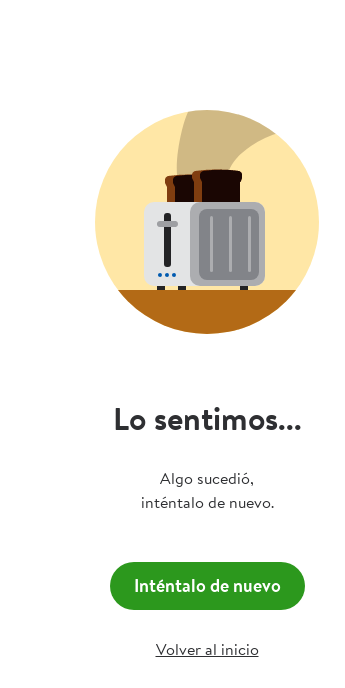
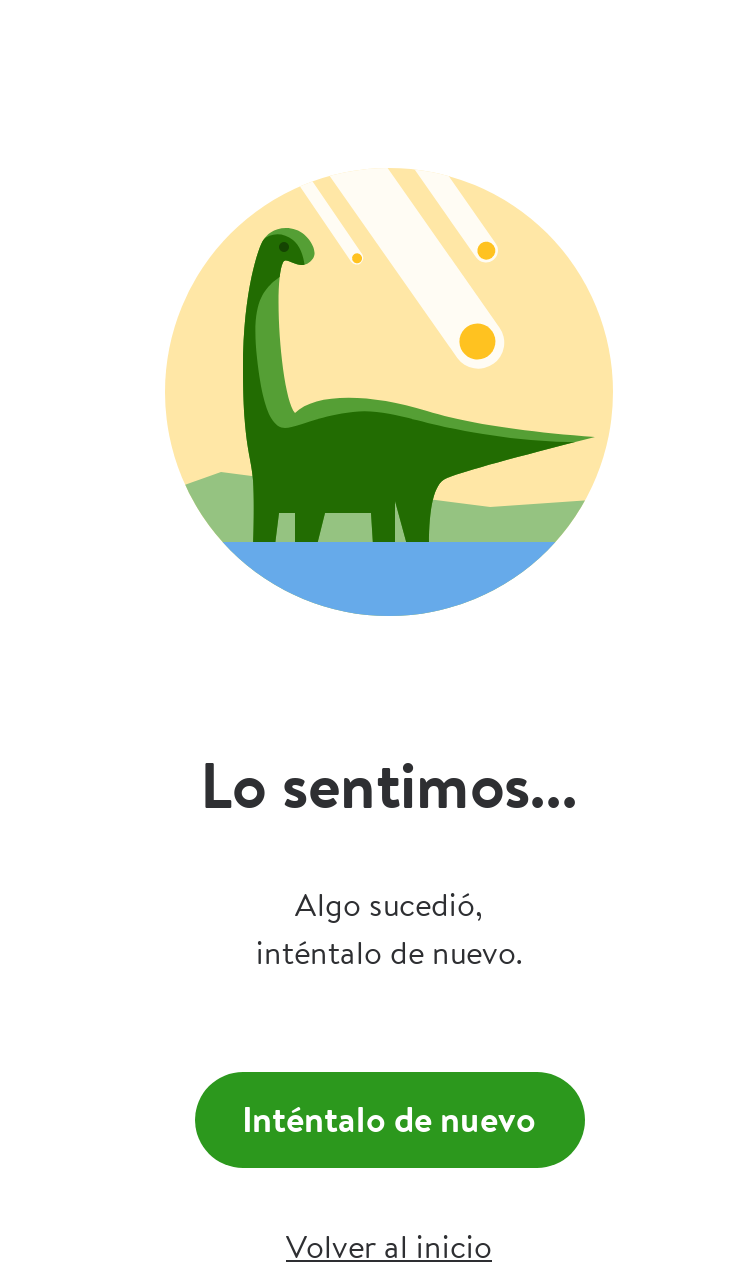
[106,110,306,335] [image] -> [185,170,593,618] [image]

